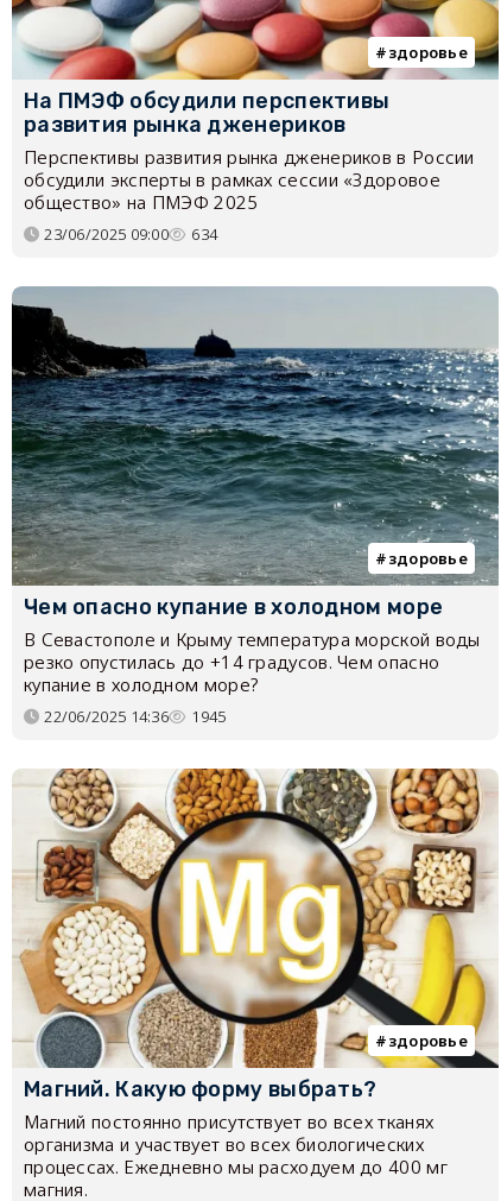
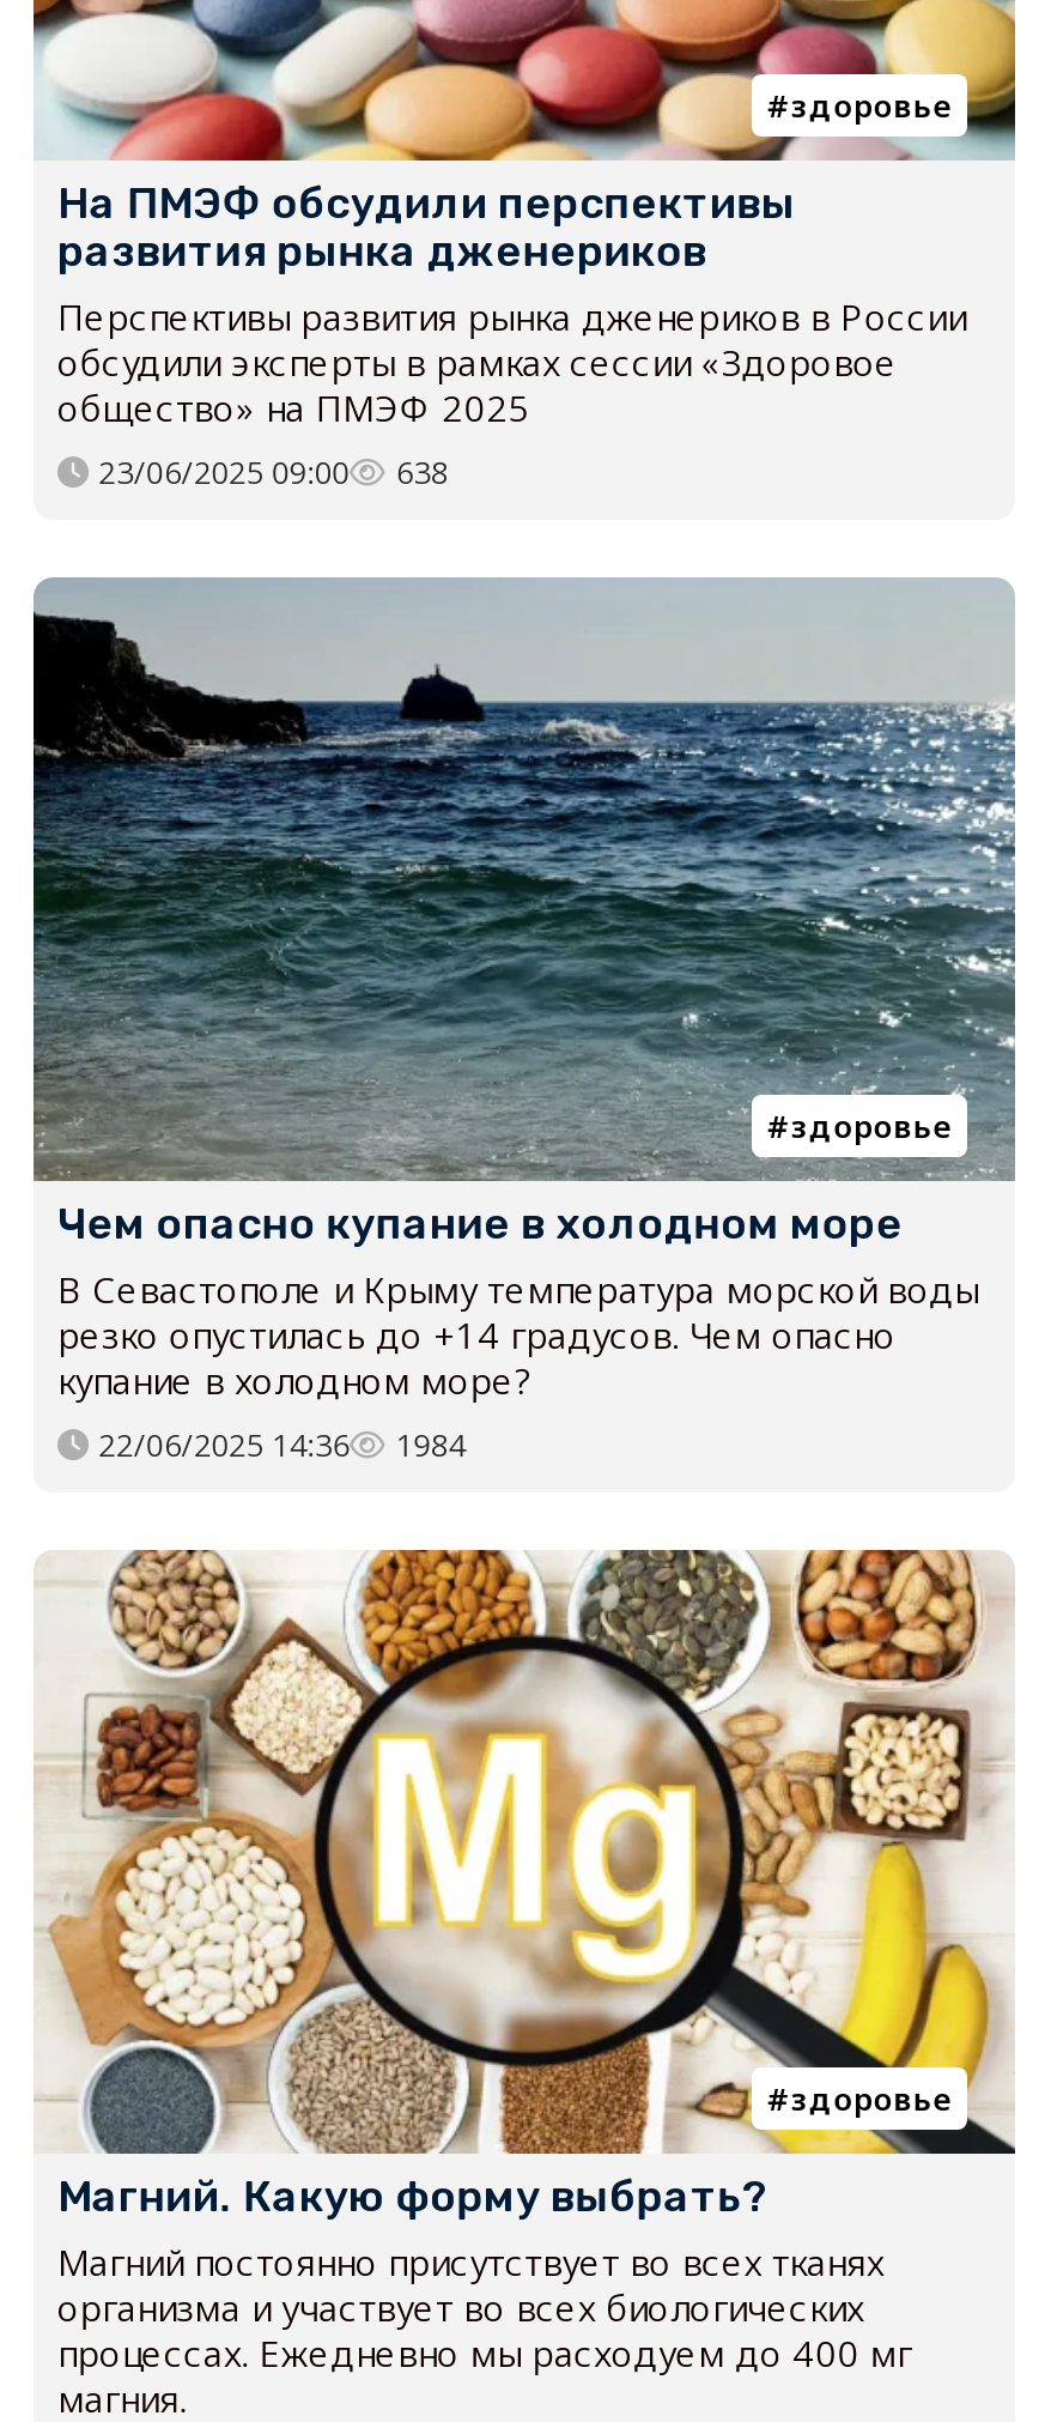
[44,223,218,244] 23/06/2025 09:00 634 -> [99,450,448,493] 23/06/2025 09:00 638
[44,705,226,727] 22/06/2025 14:36 1945 -> [99,1422,466,1465] 22/06/2025 14:36 1984

